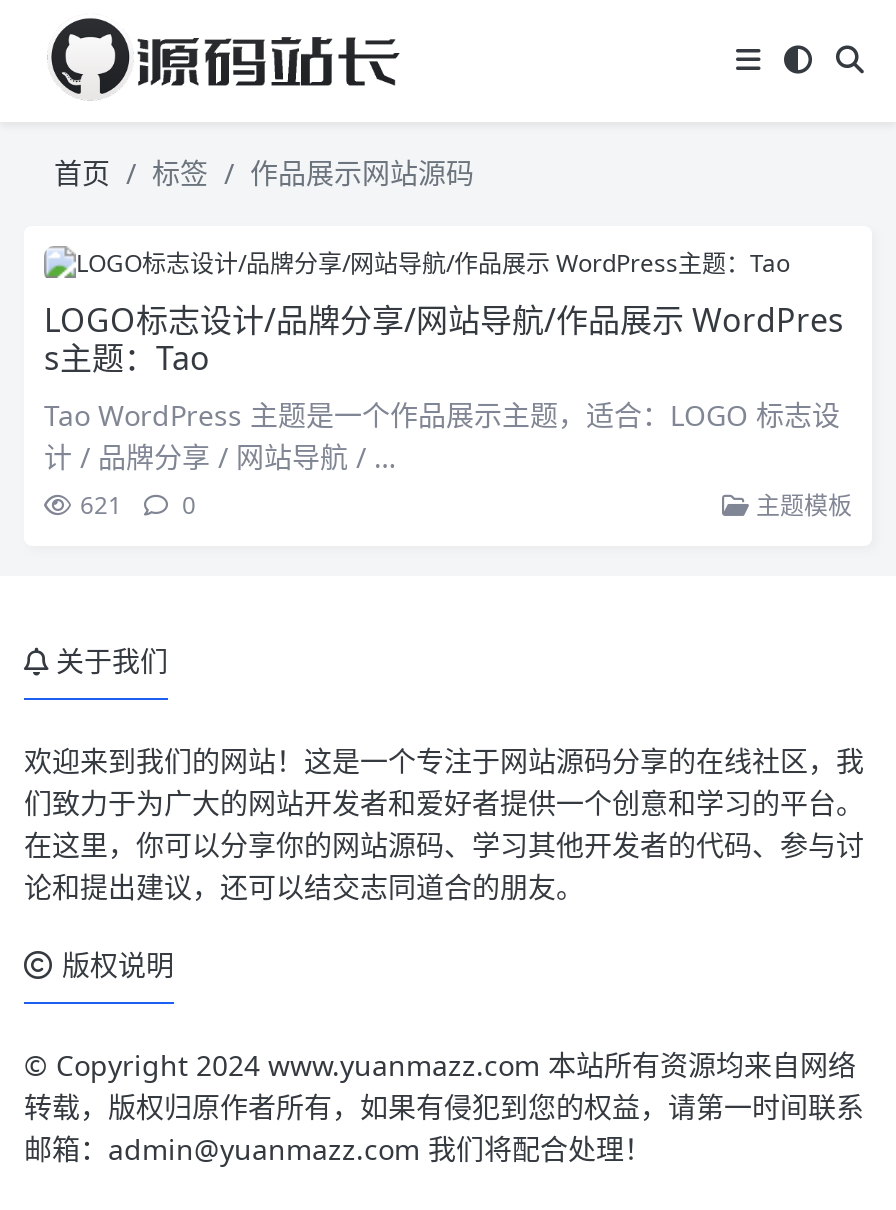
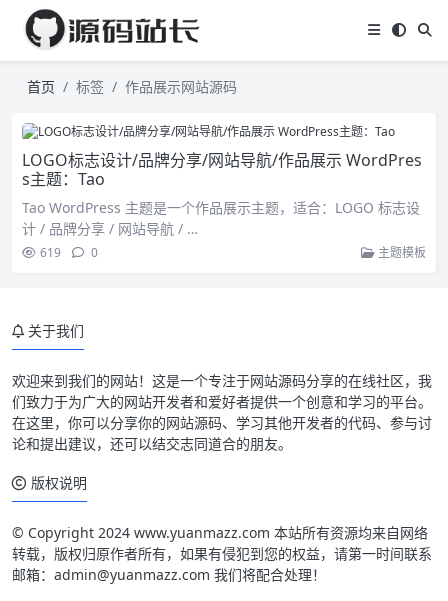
[80,488,196,522] 621 0 -> [40,244,98,261] 619 0

